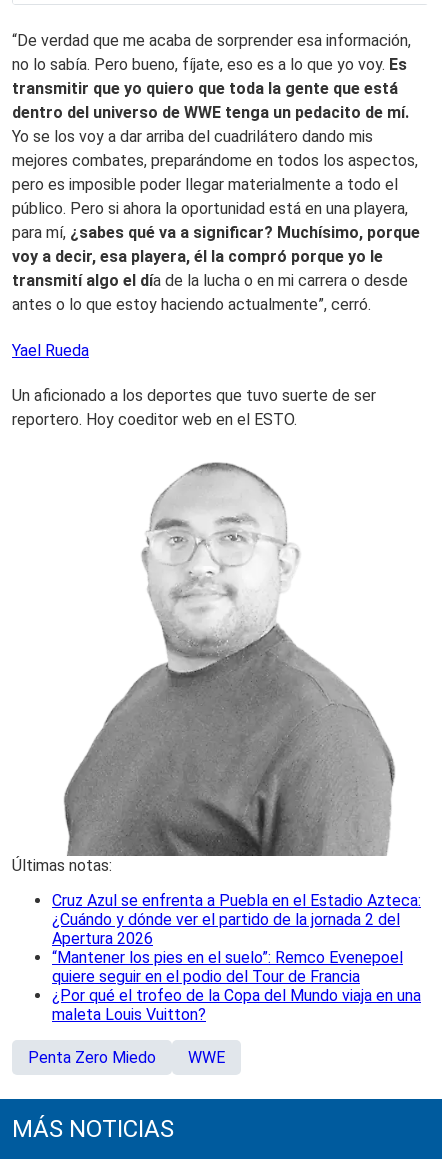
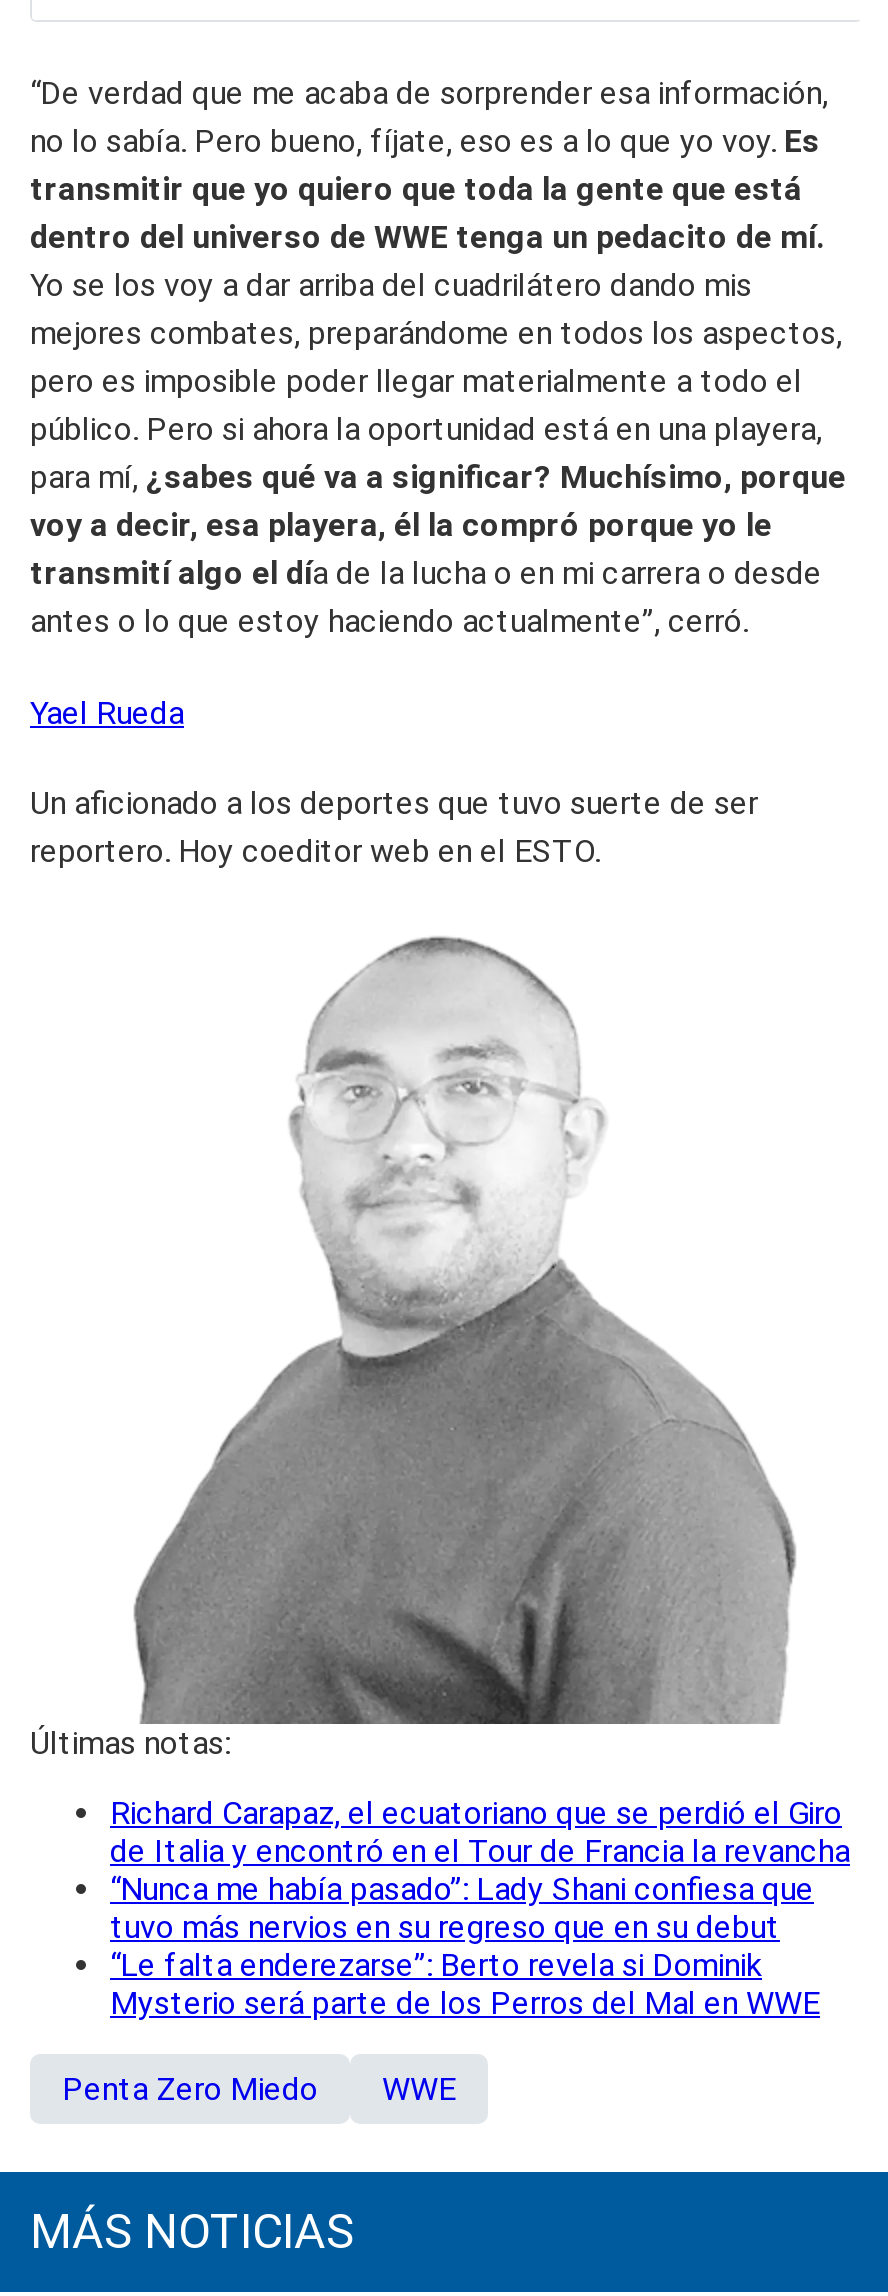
[52,891,421,1024] Cruz Azul se enfrenta a Puebla en el Estadio Azteca: | ¿Cuándo y dónde ver el partido de la jornada 2 del | Apertura 2026 | “Mantener los pies en el suelo”: Remco Evenepoel | quiere seguir en el podio del Tour de Francia | ¿Por qué el trofeo de la Copa del Mundo viaja en una | maleta Louis Vuitton? -> [110,1794,850,2022] Richard Carapaz, el ecuatoriano que se perdió el Giro | de Italia y encontró en el Tour de Francia la revancha | “Nunca me había pasado”: Lady Shani confiesa que | tuvo más nervios en su regreso que en su debut | “Le falta enderezarse”: Berto revela si Dominik | Mysterio será parte de los Perros del Mal en WWE

